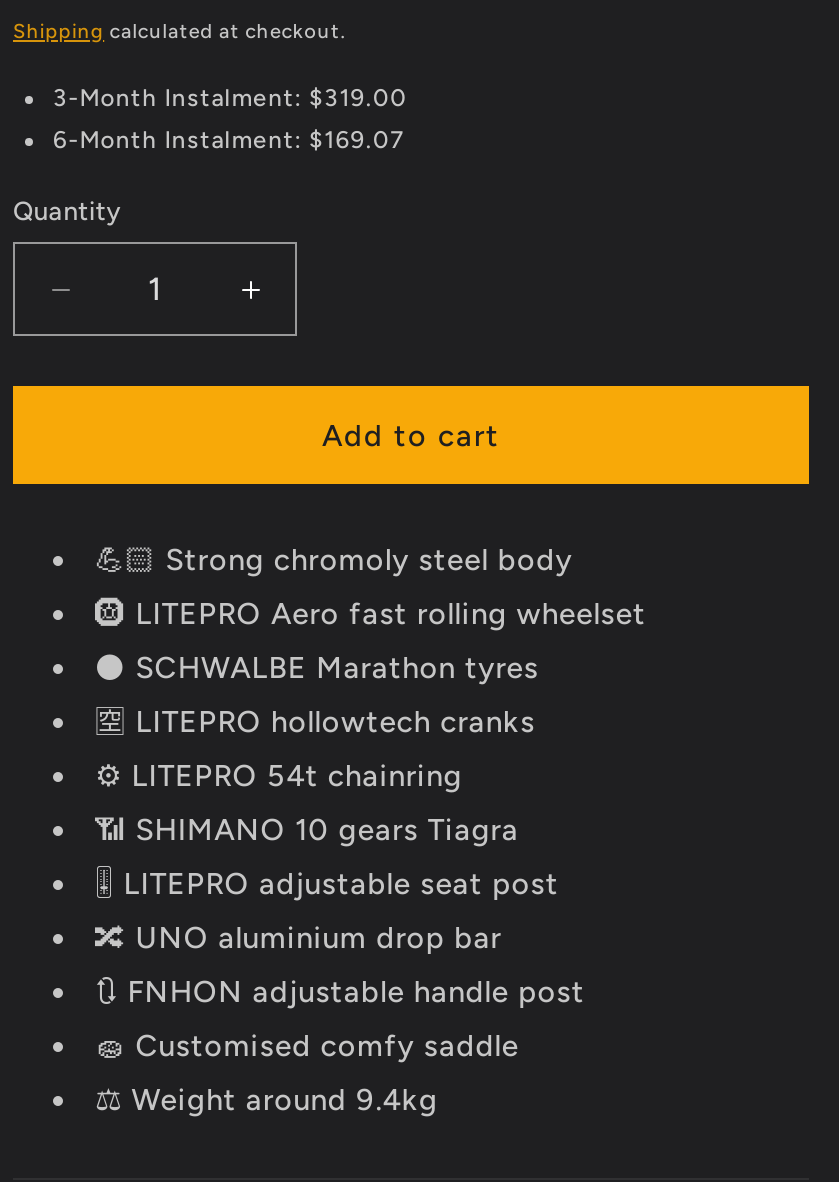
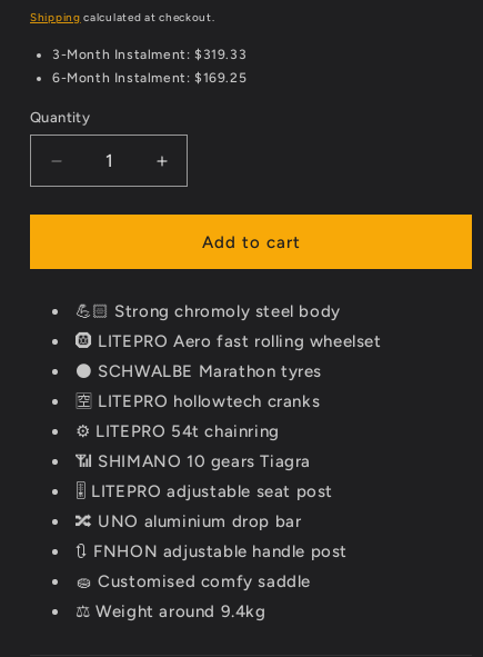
[53,84,407,112] 3-Month Instalment: $319.00 -> [52,47,247,62] 3-Month Instalment: $319.33
[53,126,405,154] 6-Month Instalment: $169.07 -> [52,70,247,86] 6-Month Instalment: $169.25

